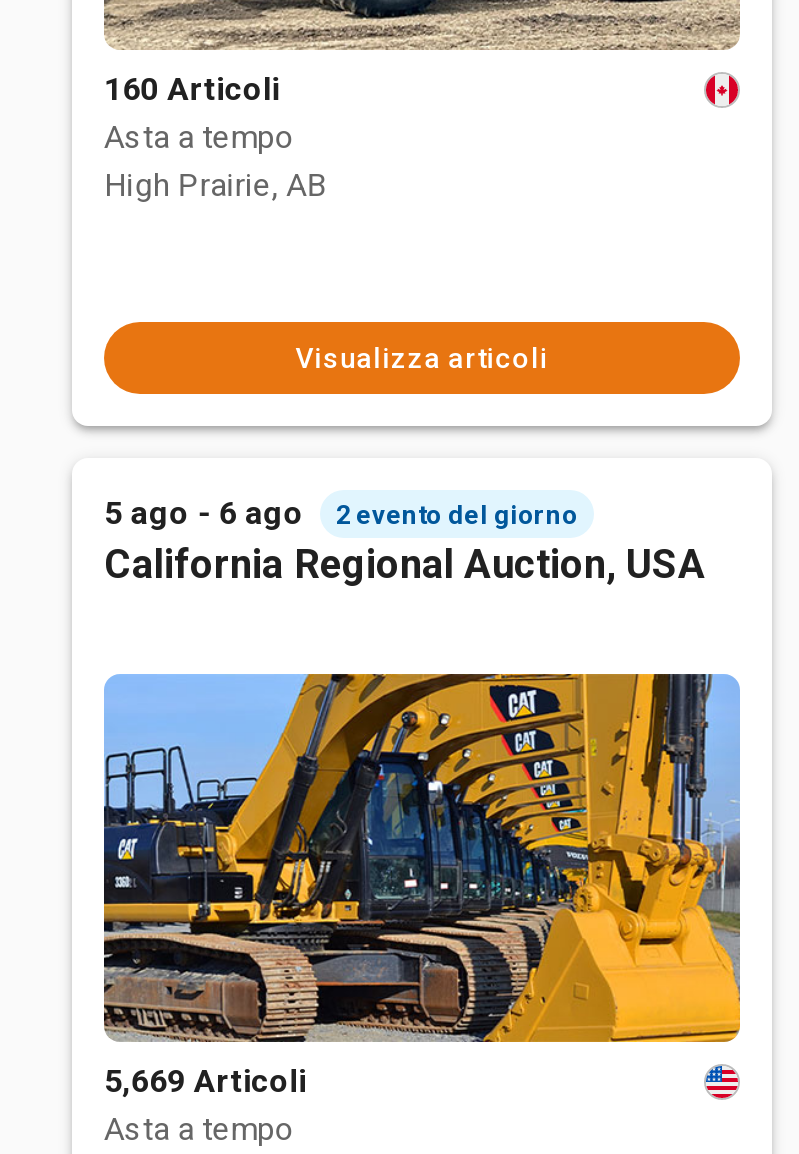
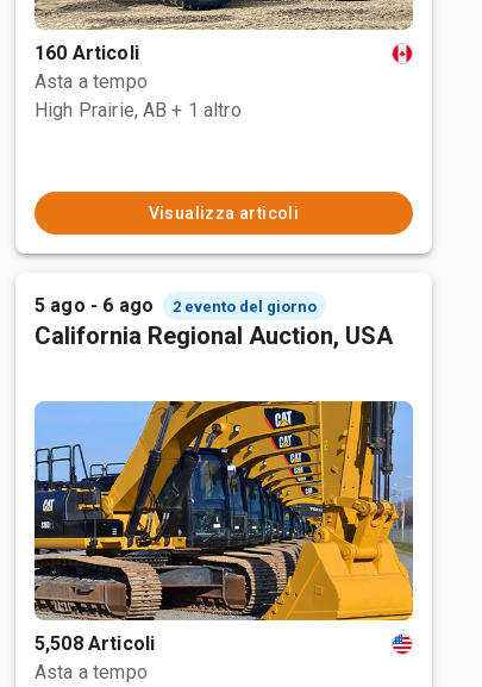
[104,166,327,204] High Prairie, AB -> [35,99,241,121] High Prairie, AB + 1 altro
[104,1062,306,1100] 5,669 Articoli -> [35,632,155,655] 5,508 Articoli

